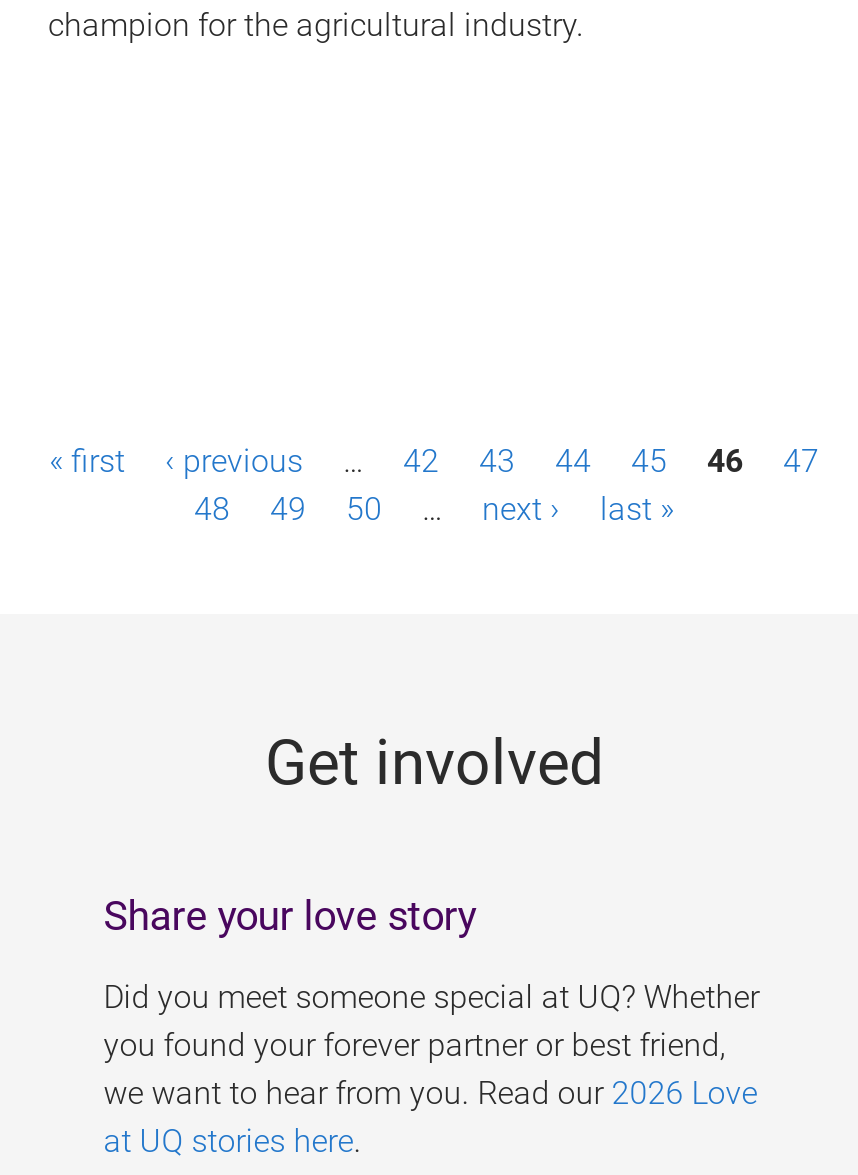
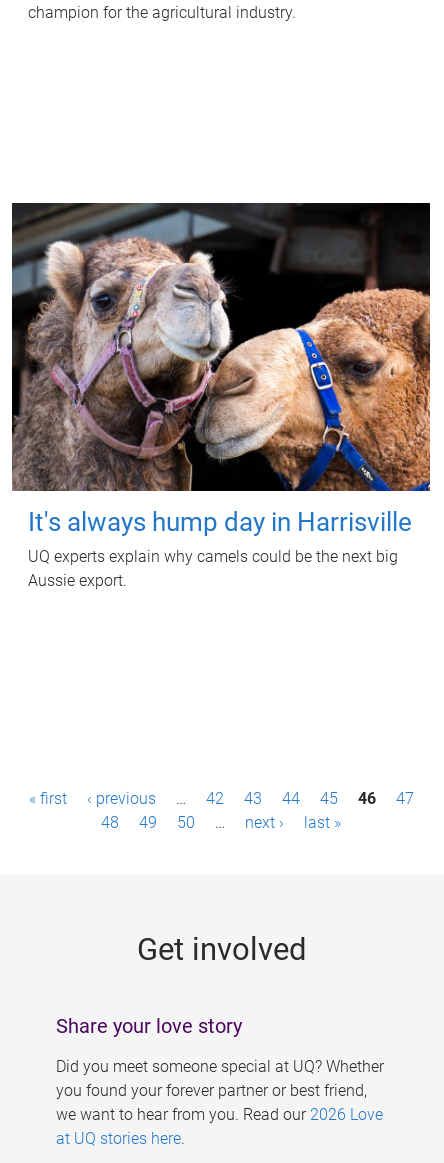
none -> [11,202,431,590] [image] | It's always hump day in Harrisville | UQ experts explain why camels could be the next big | Aussie export.

